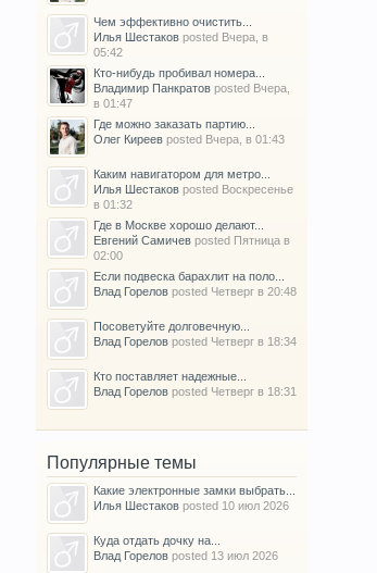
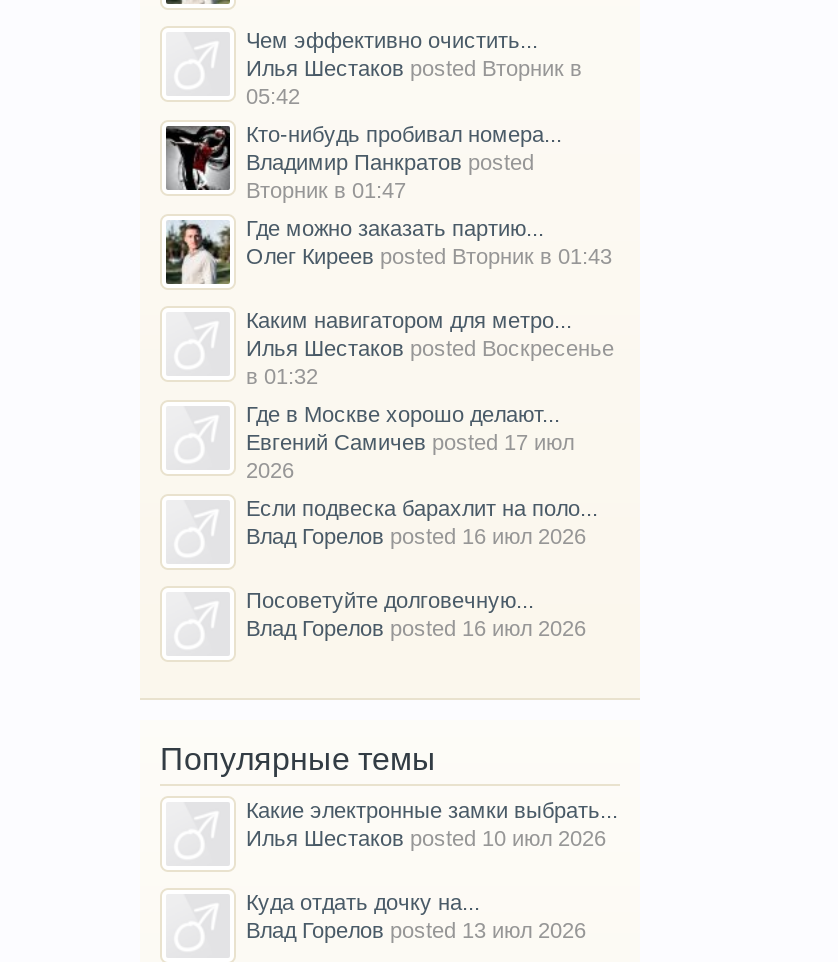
[93,30,268,43] Илья Шестаков posted Вчера, в -> [246,55,582,79] Илья Шестаков posted Вторник в
[93,81,290,109] Владимир Панкратов posted Вчера, | в 01:47 -> [246,149,534,201] Владимир Панкратов posted | Вторник в 01:47
[93,132,285,145] Олег Киреев posted Вчера, в 01:43 -> [246,243,612,267] Олег Киреев posted Вторник в 01:43
[93,233,290,246] Евгений Самичев posted Пятница в -> [246,429,574,453] Евгений Самичев posted 17 июл
[93,249,123,262] 02:00 -> [246,457,294,481] 2026
[93,284,297,297] Влад Горелов posted Четверг в 20:48 -> [246,523,586,547] Влад Горелов posted 16 июл 2026
[93,334,297,398] Влад Горелов posted Четверг в 18:34 | Кто поставляет надежные... | Влад Горелов posted Четверг в 18:31 -> [246,615,586,639] Влад Горелов posted 16 июл 2026

